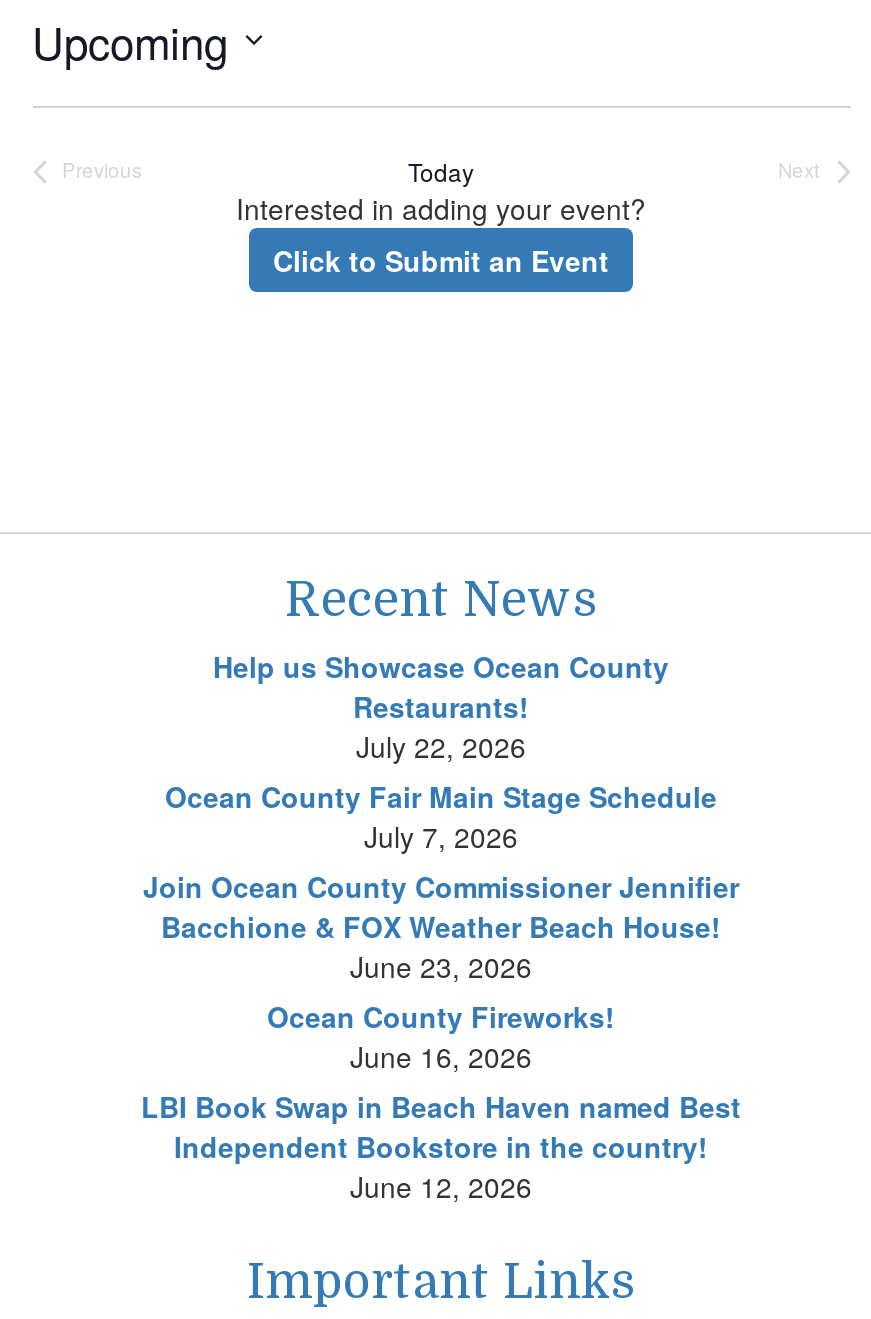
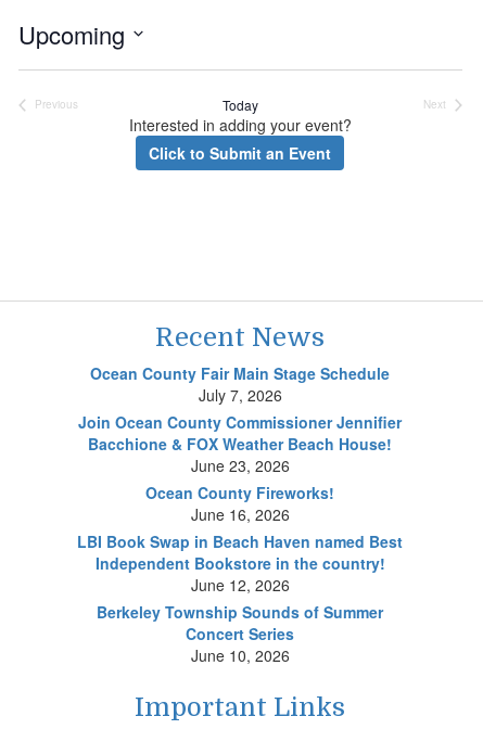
[213,646,669,766] Help us Showcase Ocean County | Restaurants! | July 22, 2026 -> none
moved [141,776,741,1206] -> [77,362,403,595]: Ocean County Fair Main Stage Schedule | July 7, 2026 | Join Ocean County Commissioner Jennifier | ... | Independent Bookstore in the country! | June 12, 2026
none -> [97,601,383,666] Berkeley Township Sounds of Summer | Concert Series | June 10, 2026

